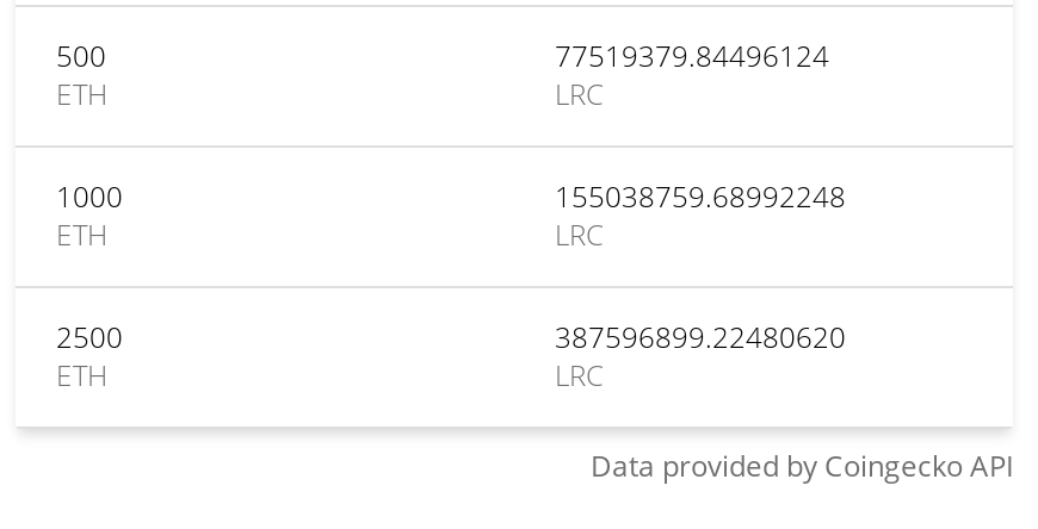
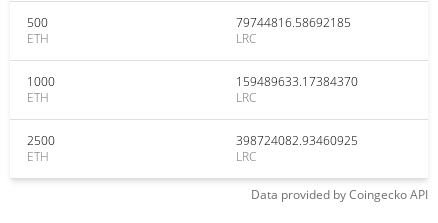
[555,36,829,76] 77519379.84496124 -> [236,14,351,31] 79744816.58692185
[555,176,846,217] 155038759.68992248 -> [236,73,358,90] 159489633.17384370
[555,317,846,357] 387596899.22480620 -> [236,132,358,149] 398724082.93460925

